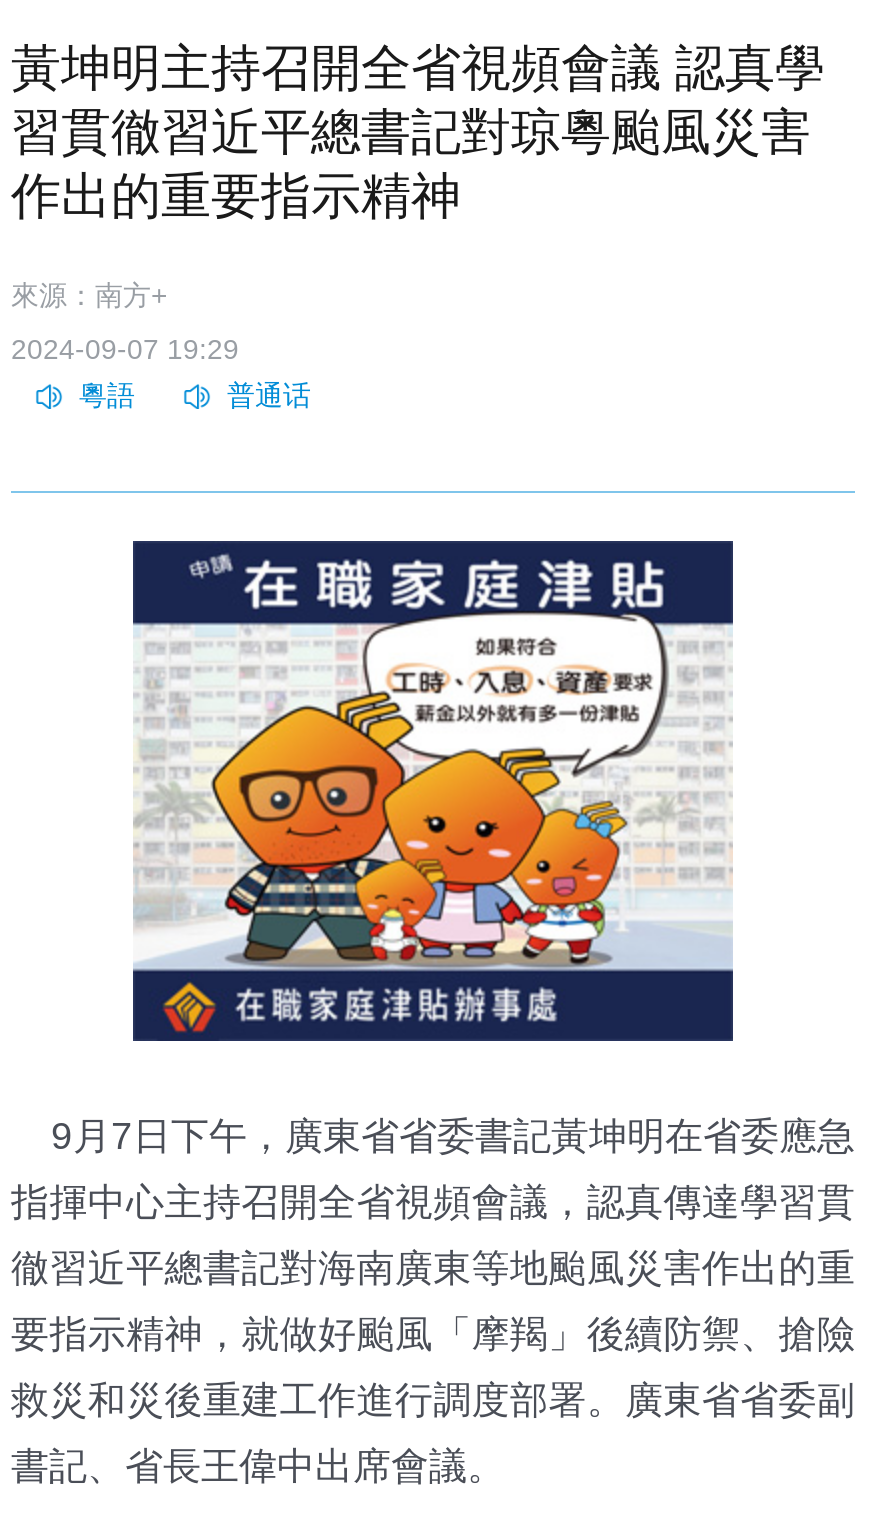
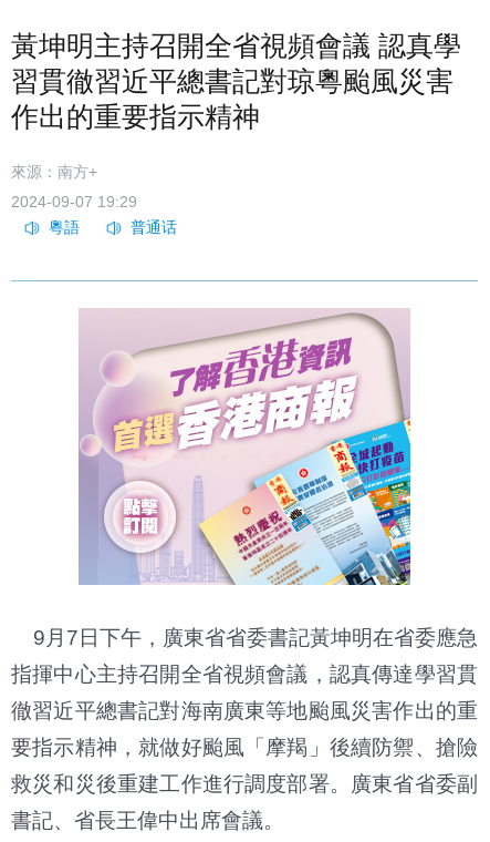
[131,539,735,1043] [image] -> [77,308,411,586] [image]

